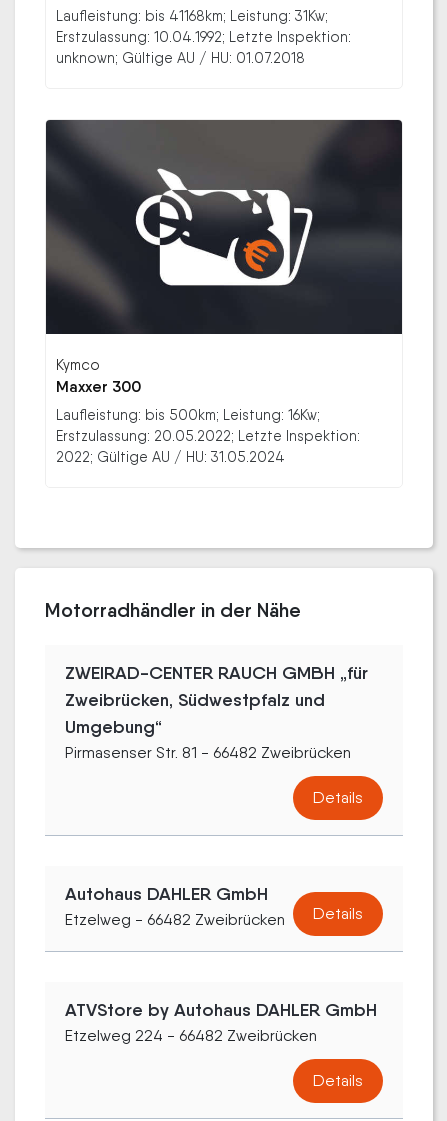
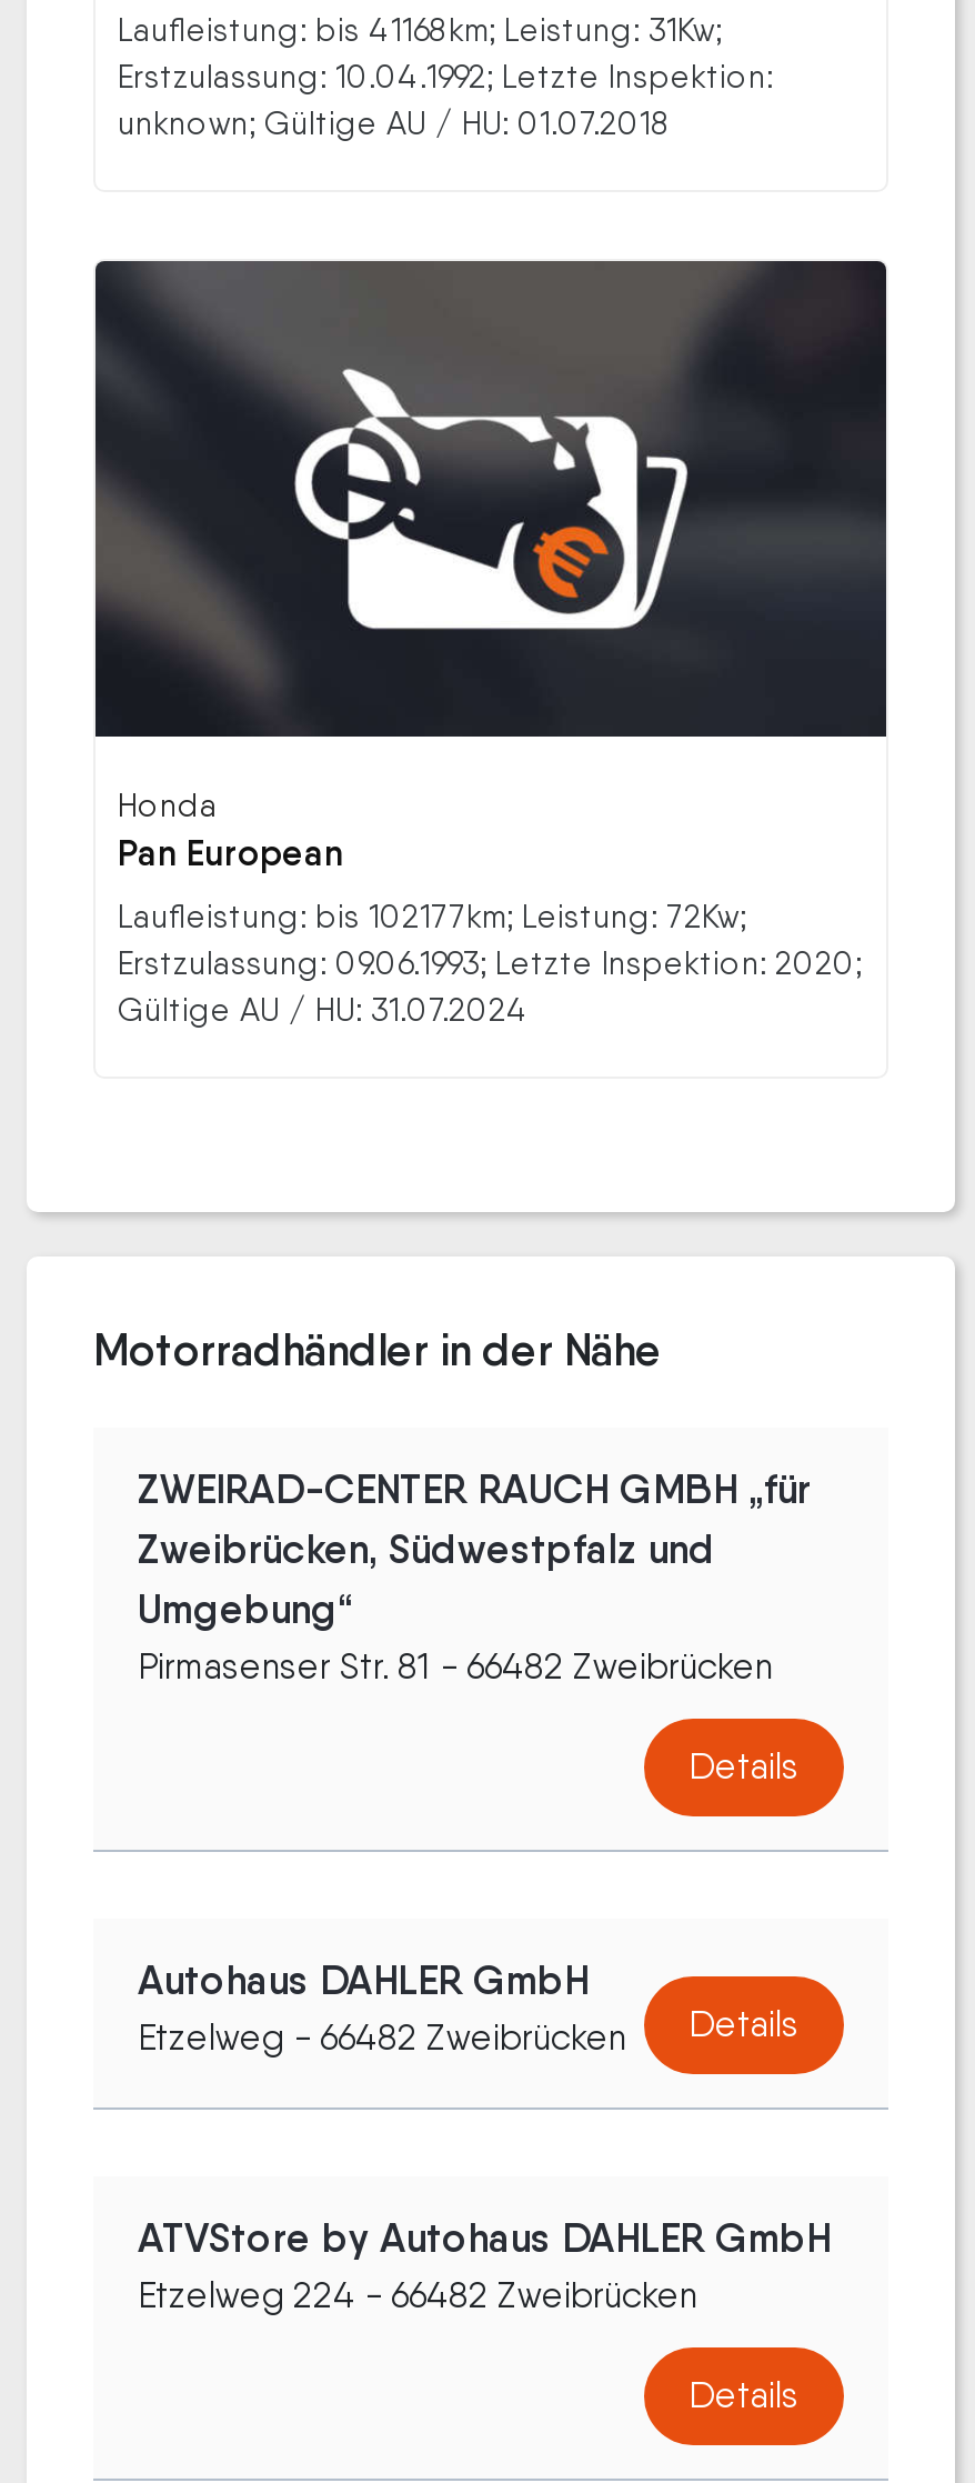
[56,356,141,396] Kymco | Maxxer 300 -> [118,785,344,873] Honda | Pan European
[56,406,360,465] Laufleistung: bis 500km; Leistung: 16Kw; | Erstzulassung: 20.05.2022; Letzte Inspektion: | 2022; Gültige AU / HU: 31.05.2024 -> [118,896,862,1027] Laufleistung: bis 102177km; Leistung: 72Kw; | Erstzulassung: 09.06.1993; Letzte Inspektion: 2020; | Gültige AU / HU: 31.07.2024

